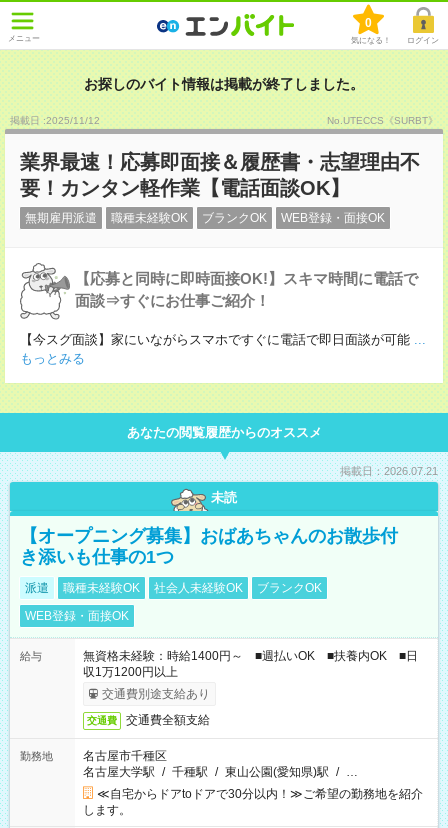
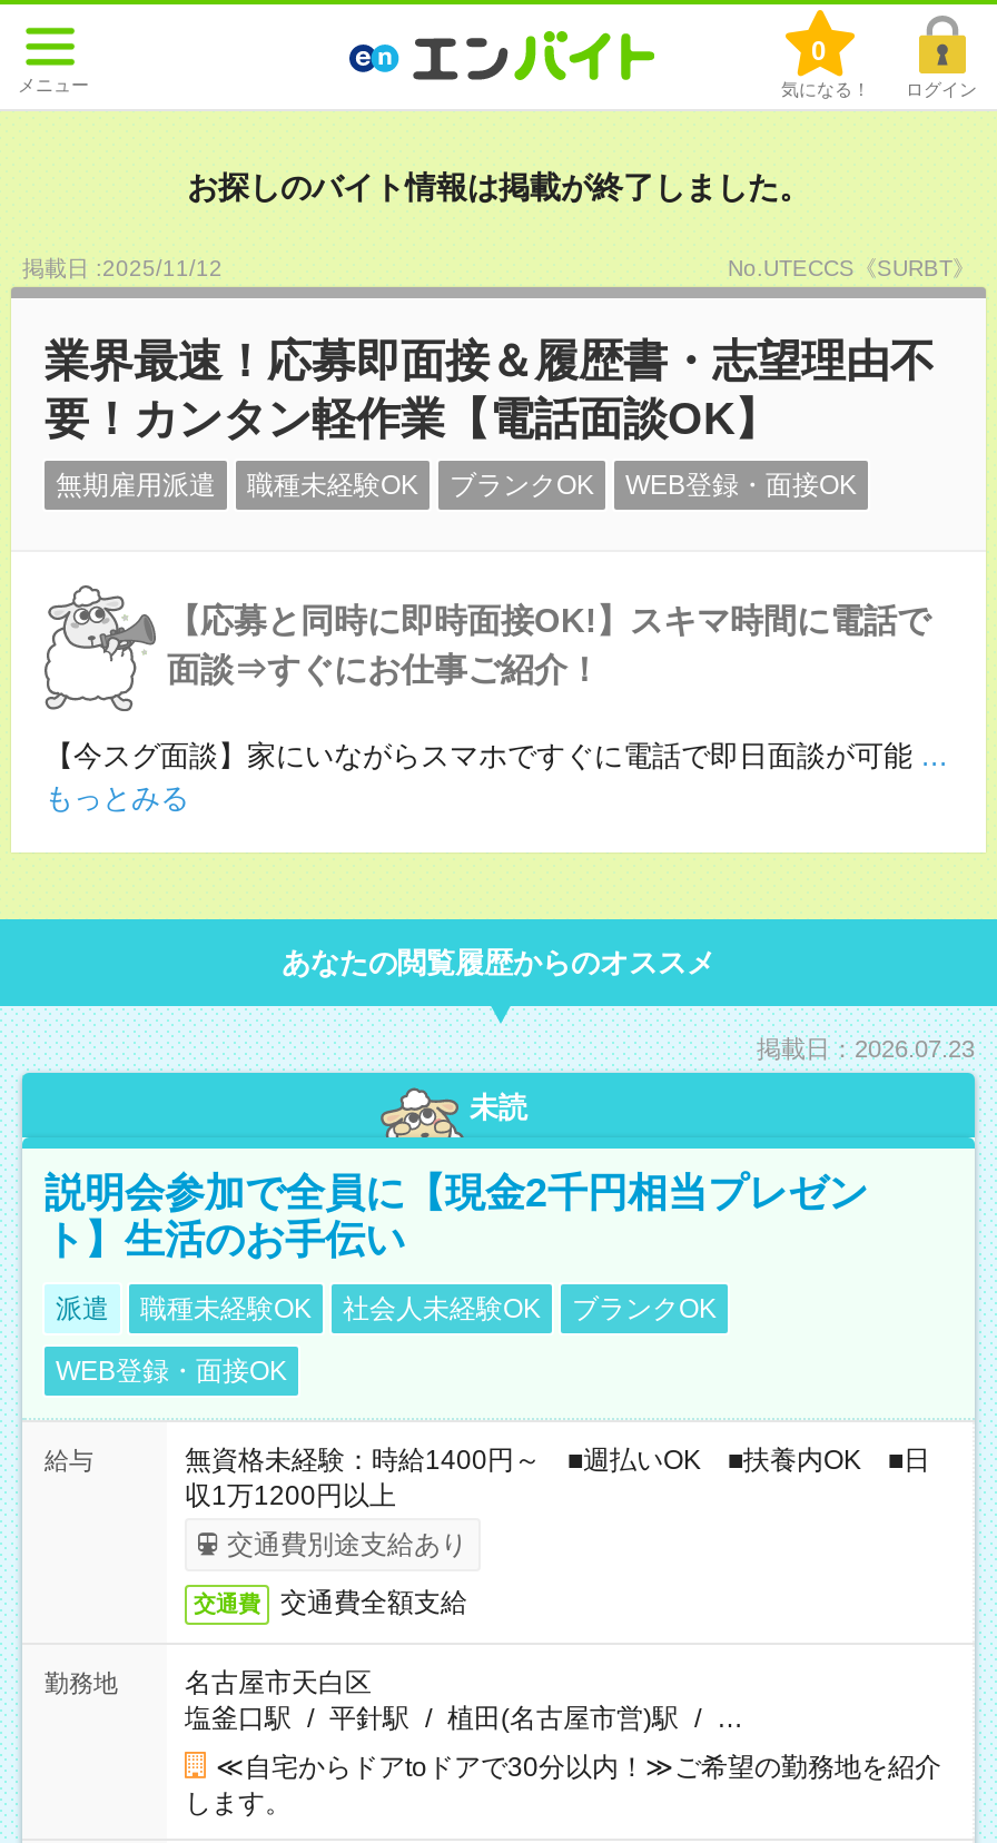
[340,465,438,477] 掲載日：2026.07.21 -> [757,1035,975,1062] 掲載日：2026.07.23
[20,526,398,567] 【オープニング募集】おばあちゃんのお散歩付 | き添いも仕事の1つ -> [45,1171,868,1262] 説明会参加で全員に【現金2千円相当プレゼン | ト】生活のお手伝い
[83,749,358,779] 名古屋市千種区 | 名古屋大学駅 / 千種駅 / 東山公園(愛知県)駅 / … -> [185,1667,743,1734] 名古屋市天白区 | 塩釜口駅 / 平針駅 / 植田(名古屋市営)駅 / …

